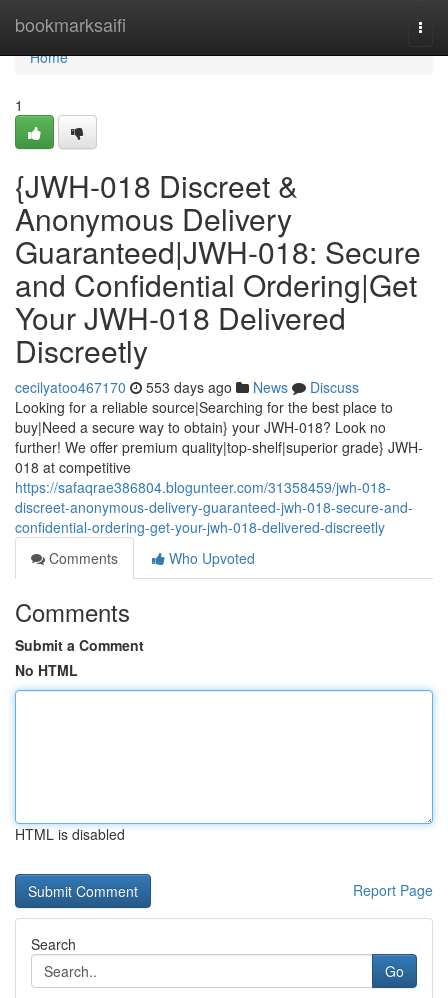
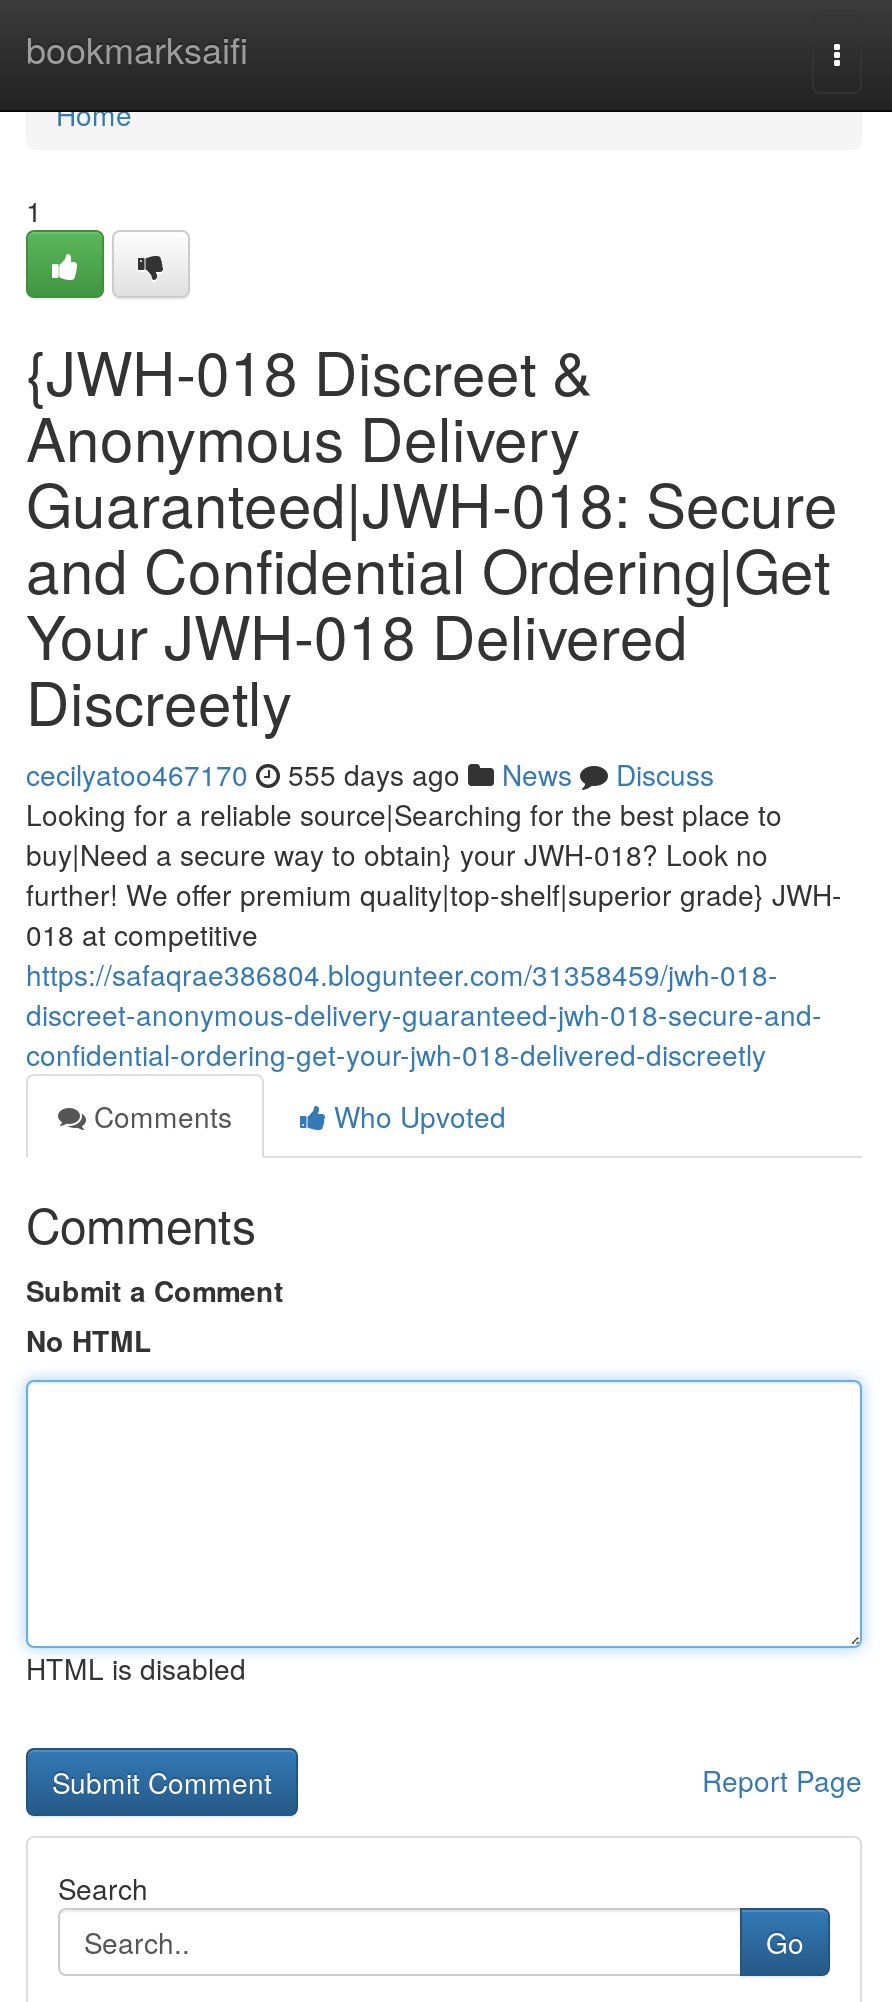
[15,377,359,397] cecilyatoo467170 553 days ago News Discuss -> [26,754,714,794] cecilyatoo467170 555 days ago News Discuss

